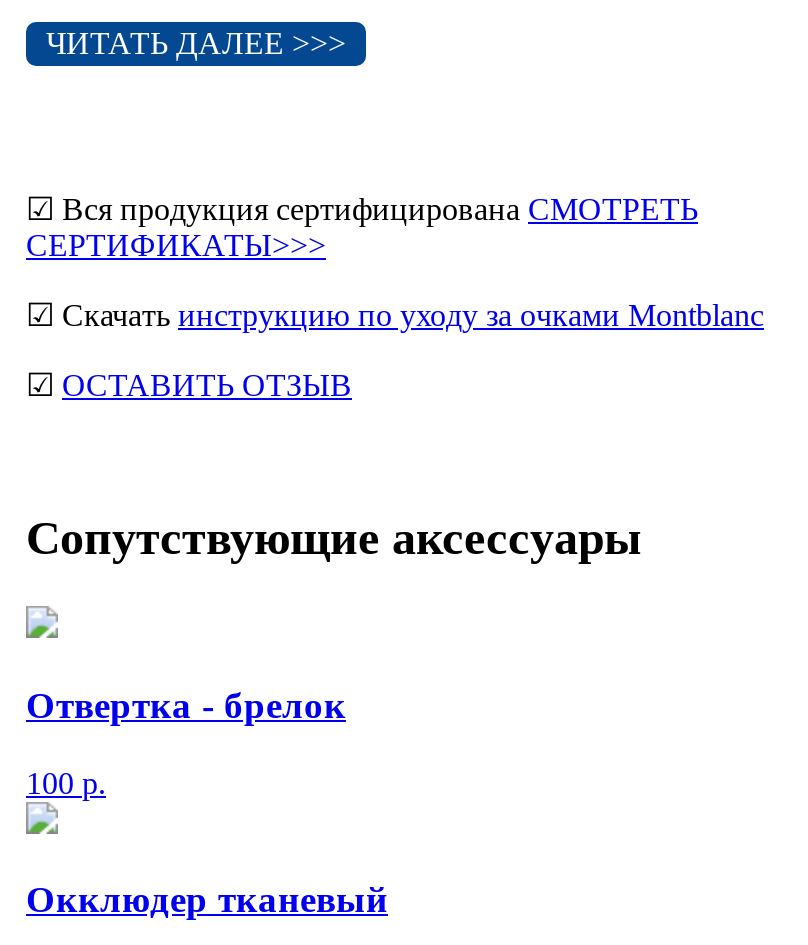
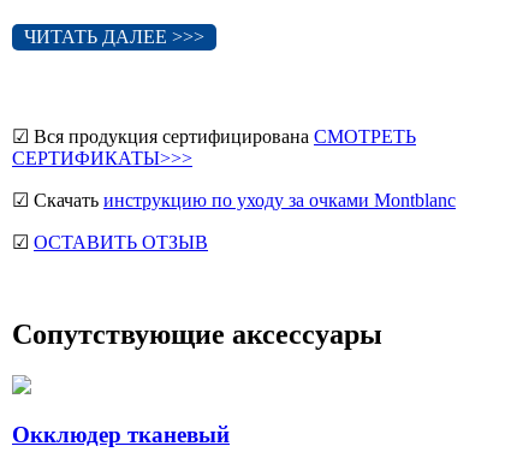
[26,684,346,799] Отвертка - брелок | 100 р. -> none

